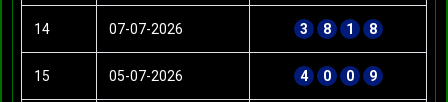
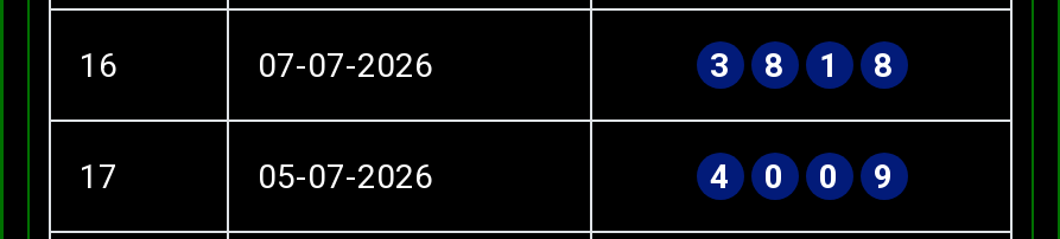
[34,20,50,36] 14 -> [80,45,118,83] 16
[34,67,50,83] 15 -> [80,156,118,194] 17

